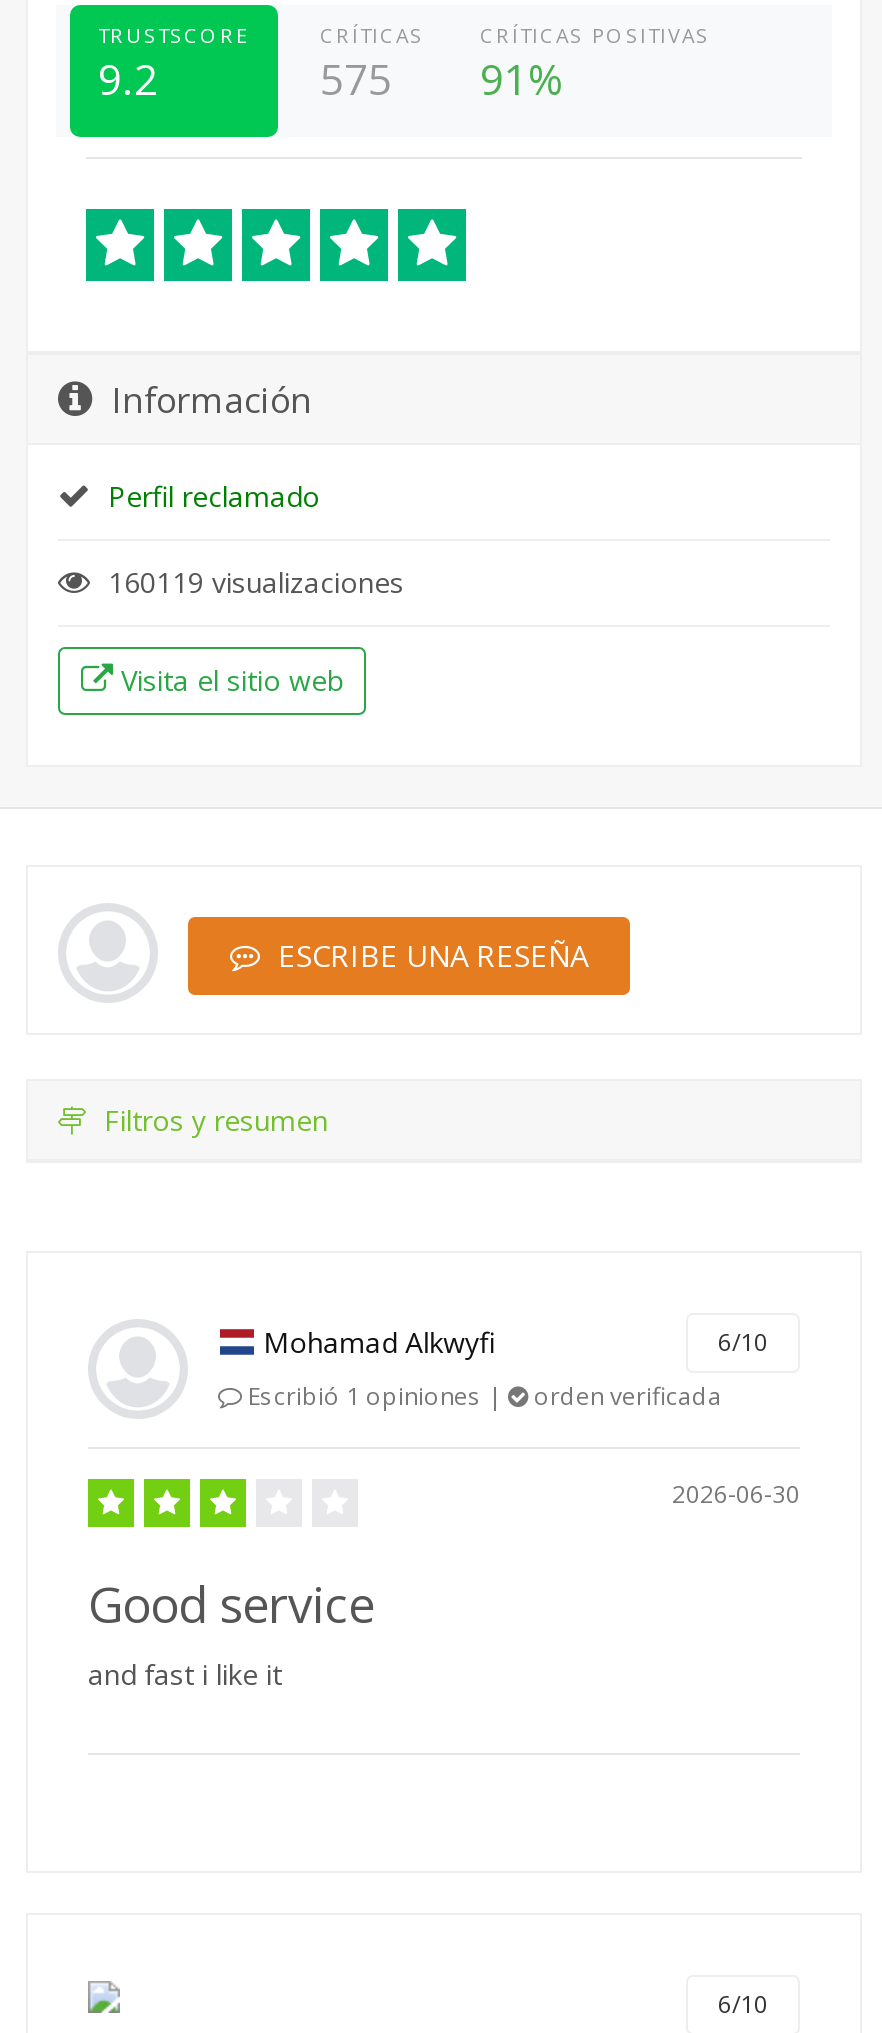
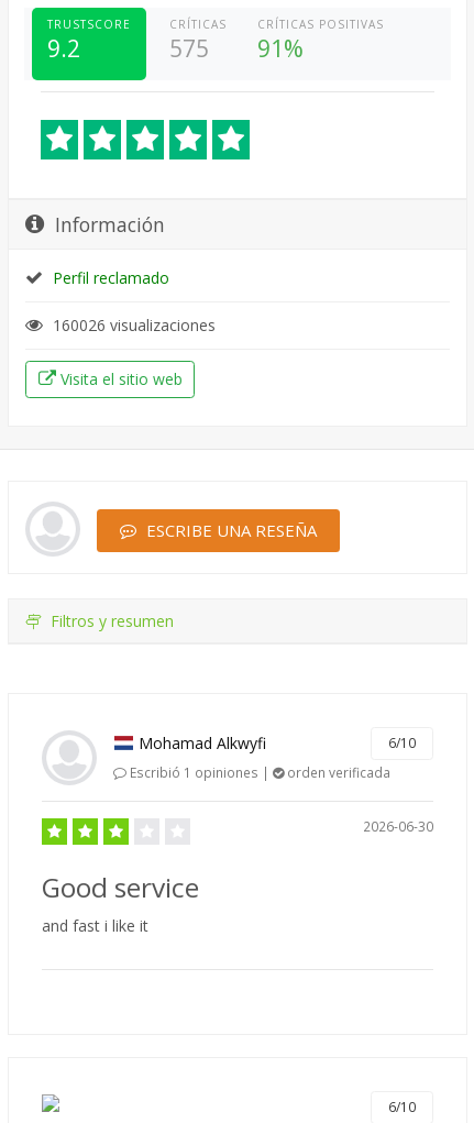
[100,563,404,601] 160119 visualizaciones -> [48,315,216,336] 160026 visualizaciones

